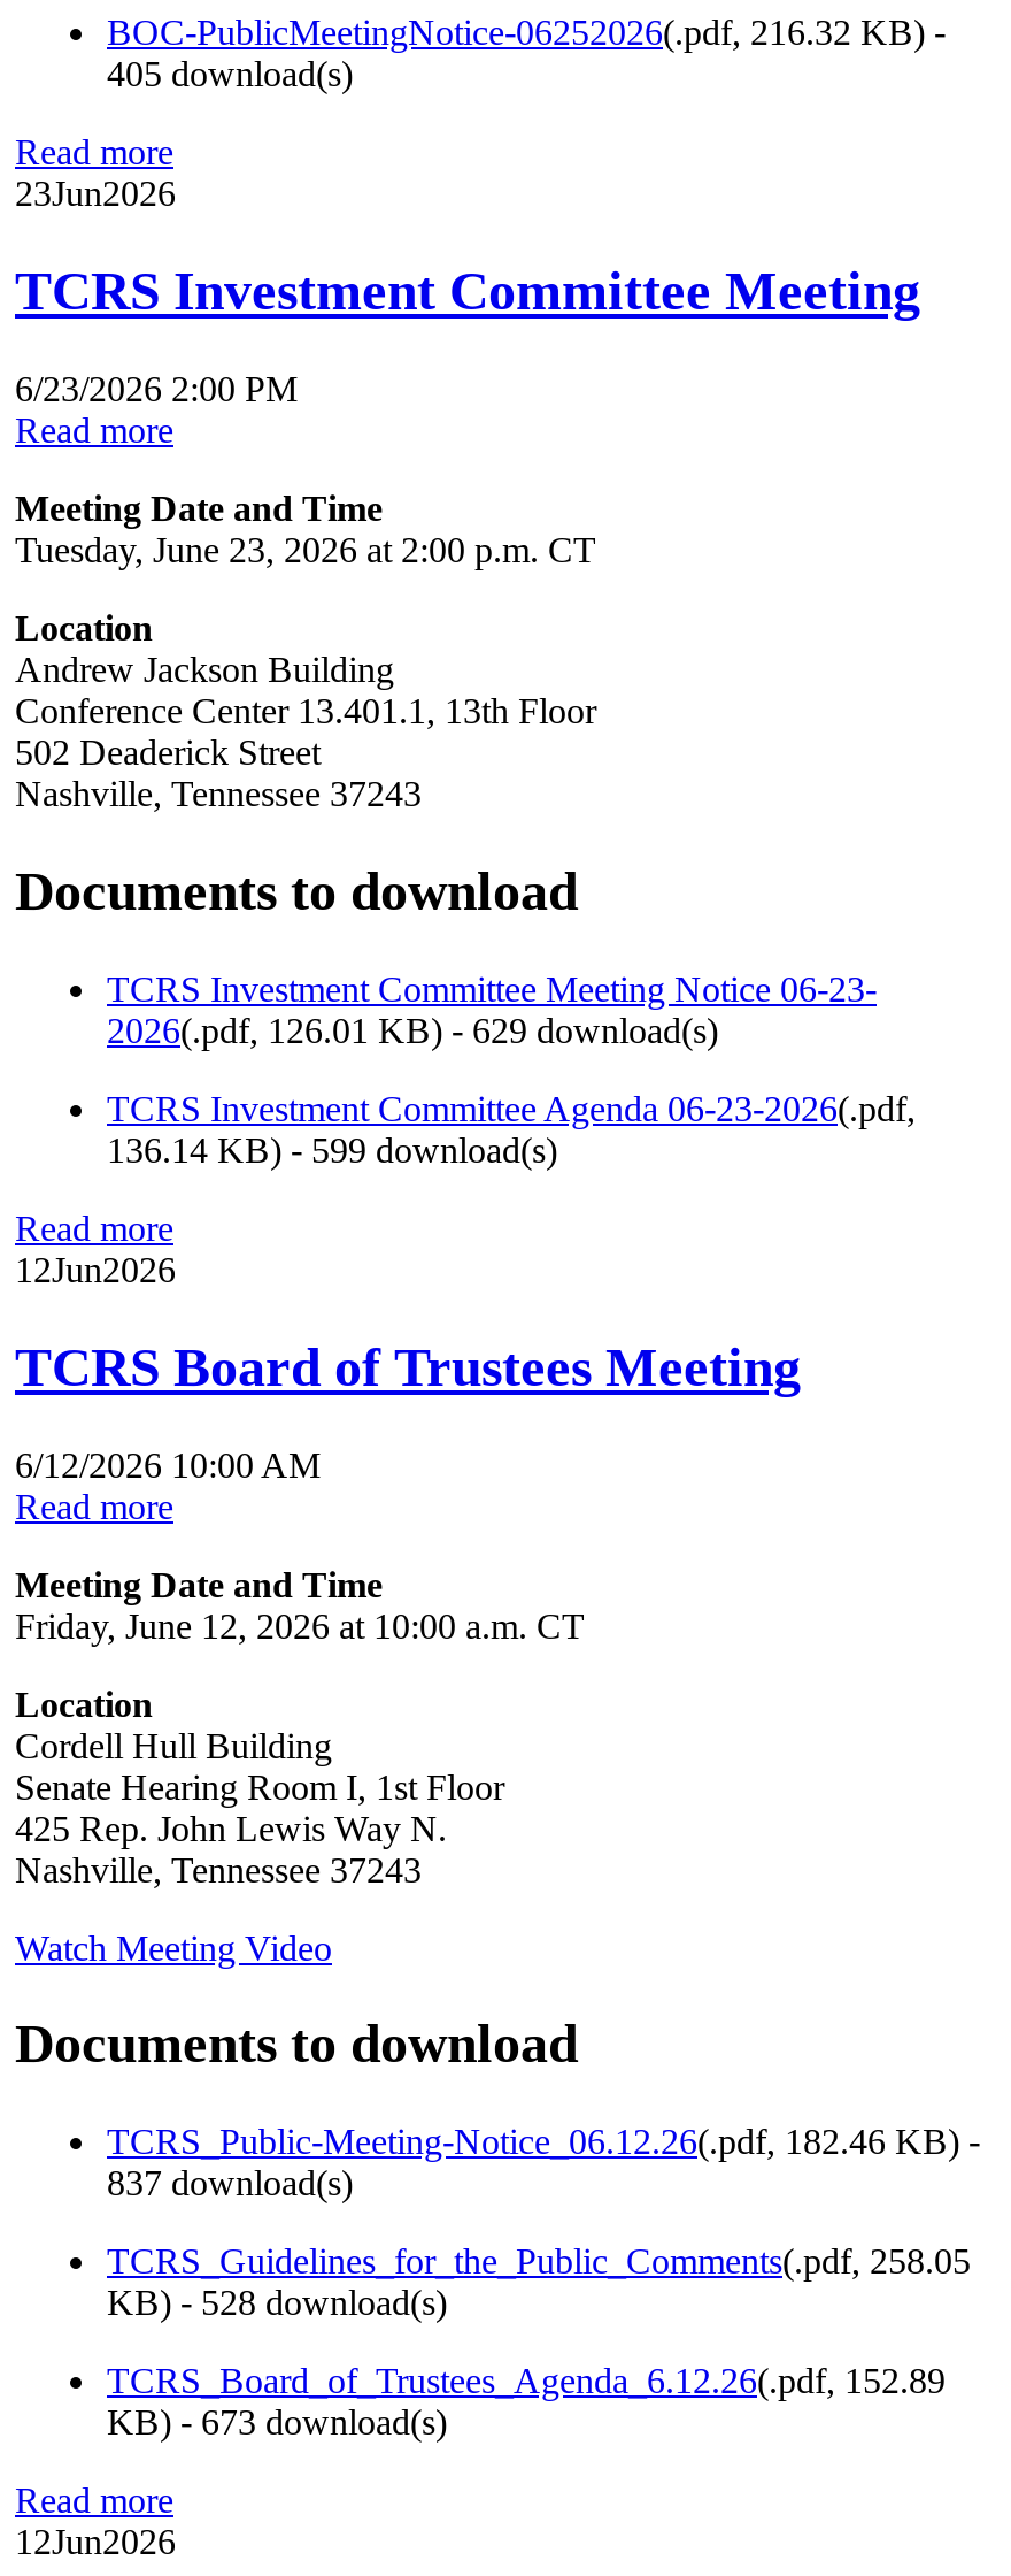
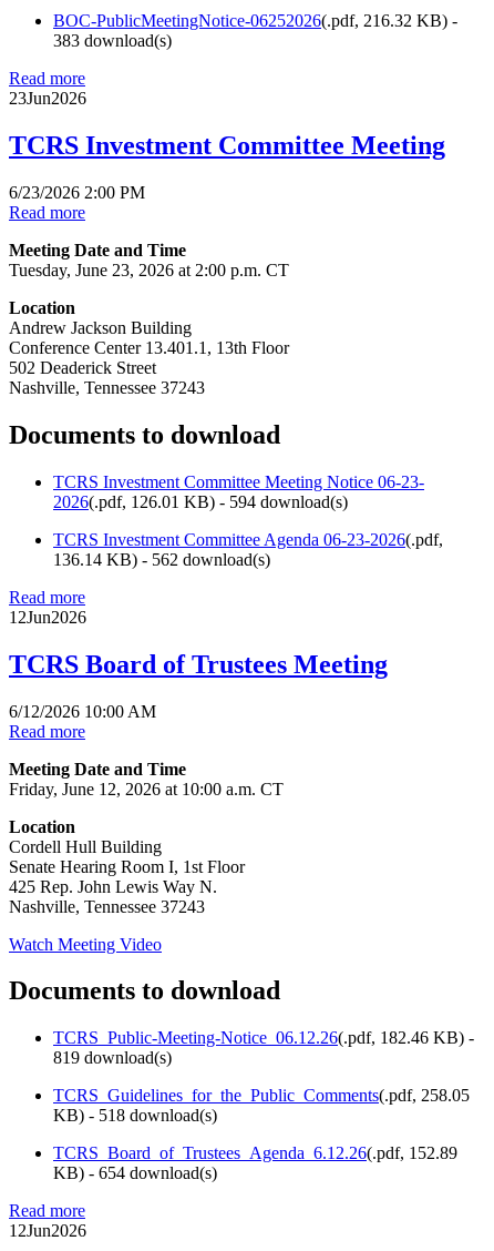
[107,54,353,93] 405 download(s) -> [53,31,172,50] 383 download(s)
[107,1010,718,1049] 2026(.pdf, 126.01 KB) - 629 download(s) -> [53,492,348,511] 2026(.pdf, 126.01 KB) - 594 download(s)
[107,1130,557,1169] 136.14 KB) - 599 download(s) -> [53,550,270,569] 136.14 KB) - 562 download(s)
[107,2164,353,2203] 837 download(s) -> [53,1048,172,1067] 819 download(s)
[107,2284,447,2323] KB) - 528 download(s) -> [53,1106,217,1125] KB) - 518 download(s)
[107,2403,447,2442] KB) - 673 download(s) -> [53,1164,217,1183] KB) - 654 download(s)

